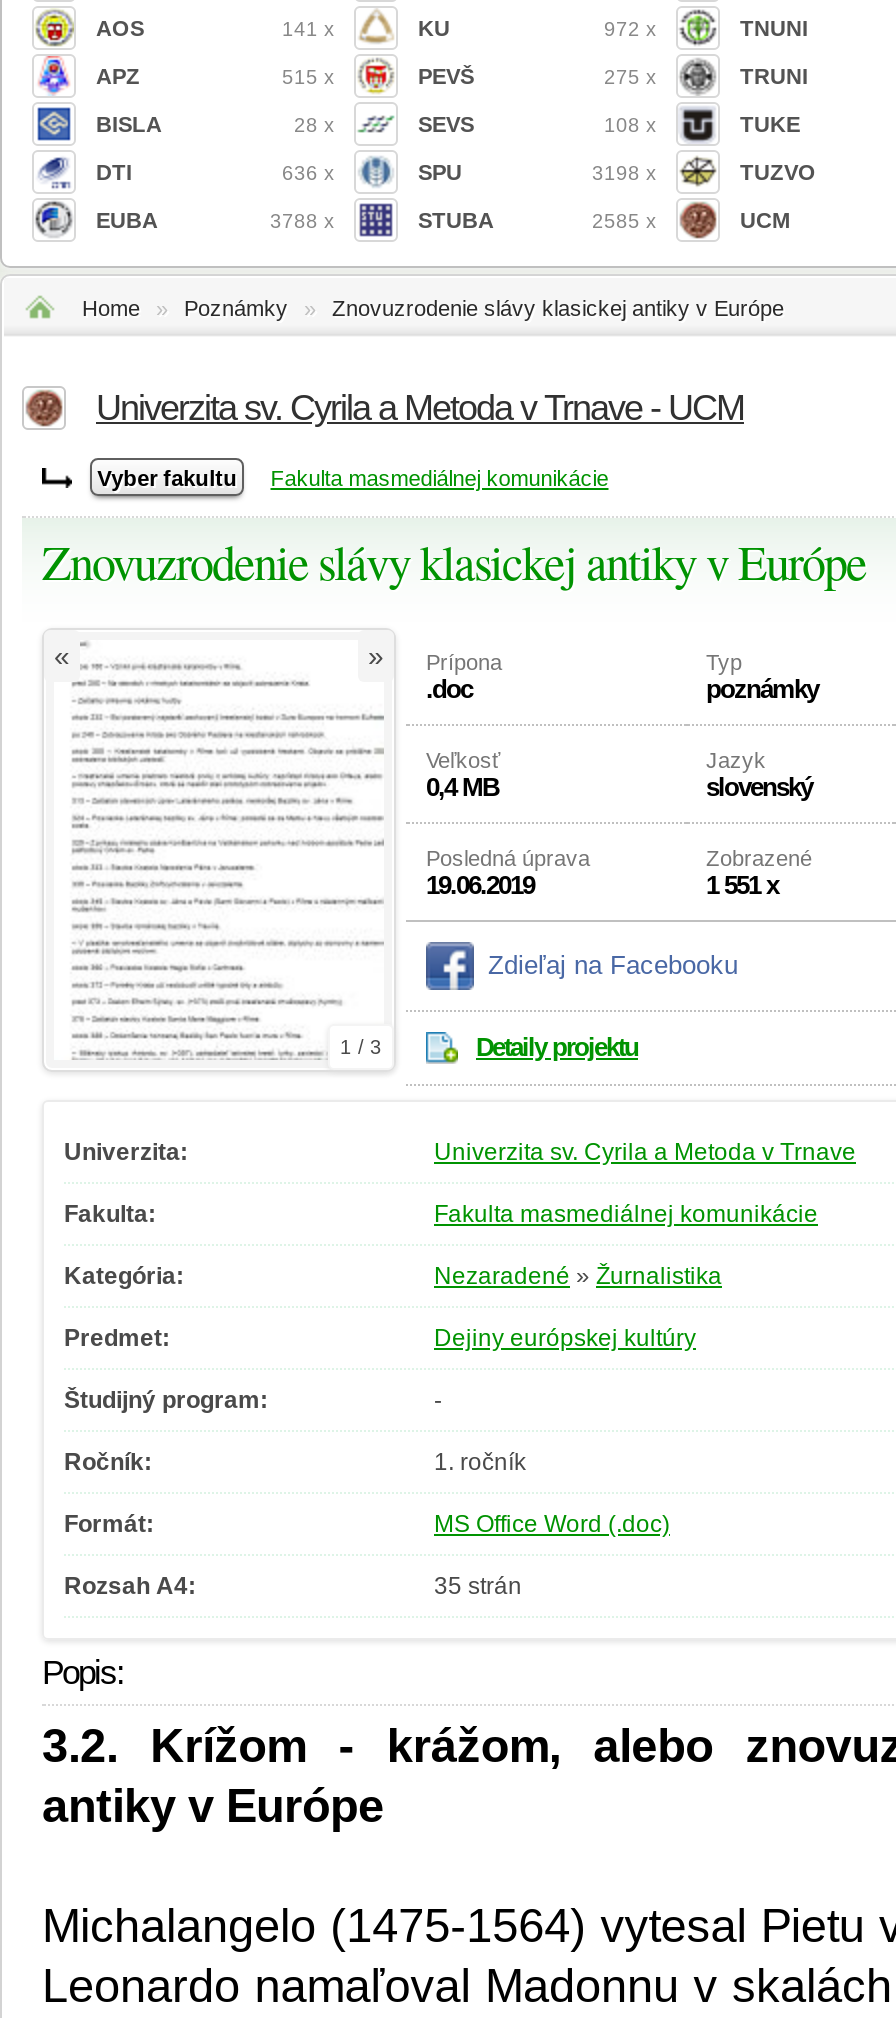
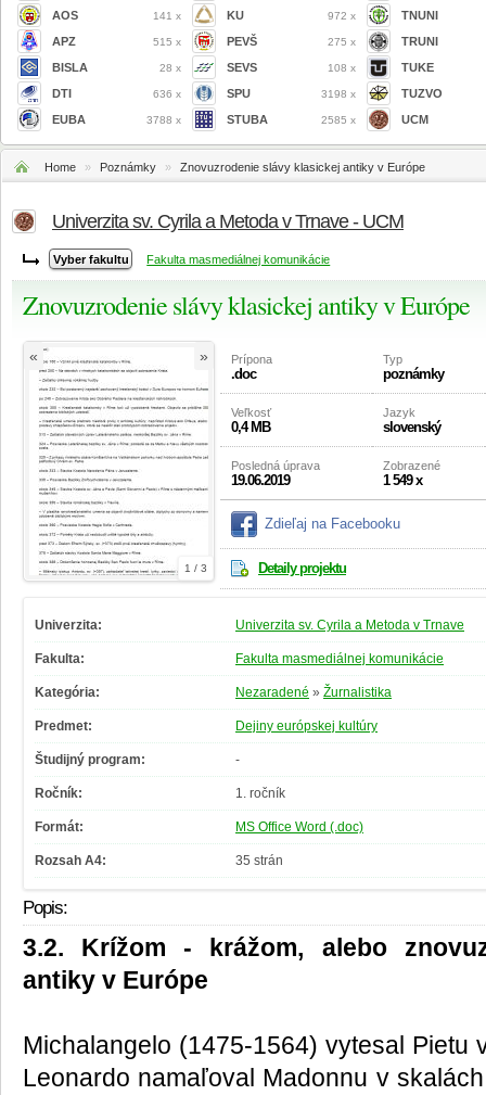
[706,870,778,900] 1 551 x -> [383,472,422,489] 1 549 x

